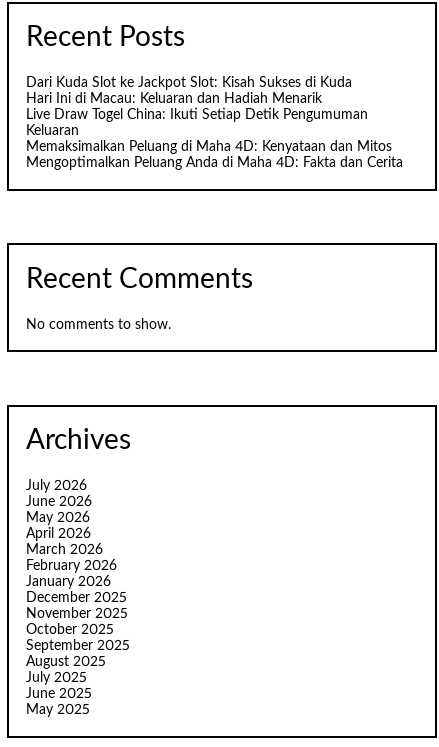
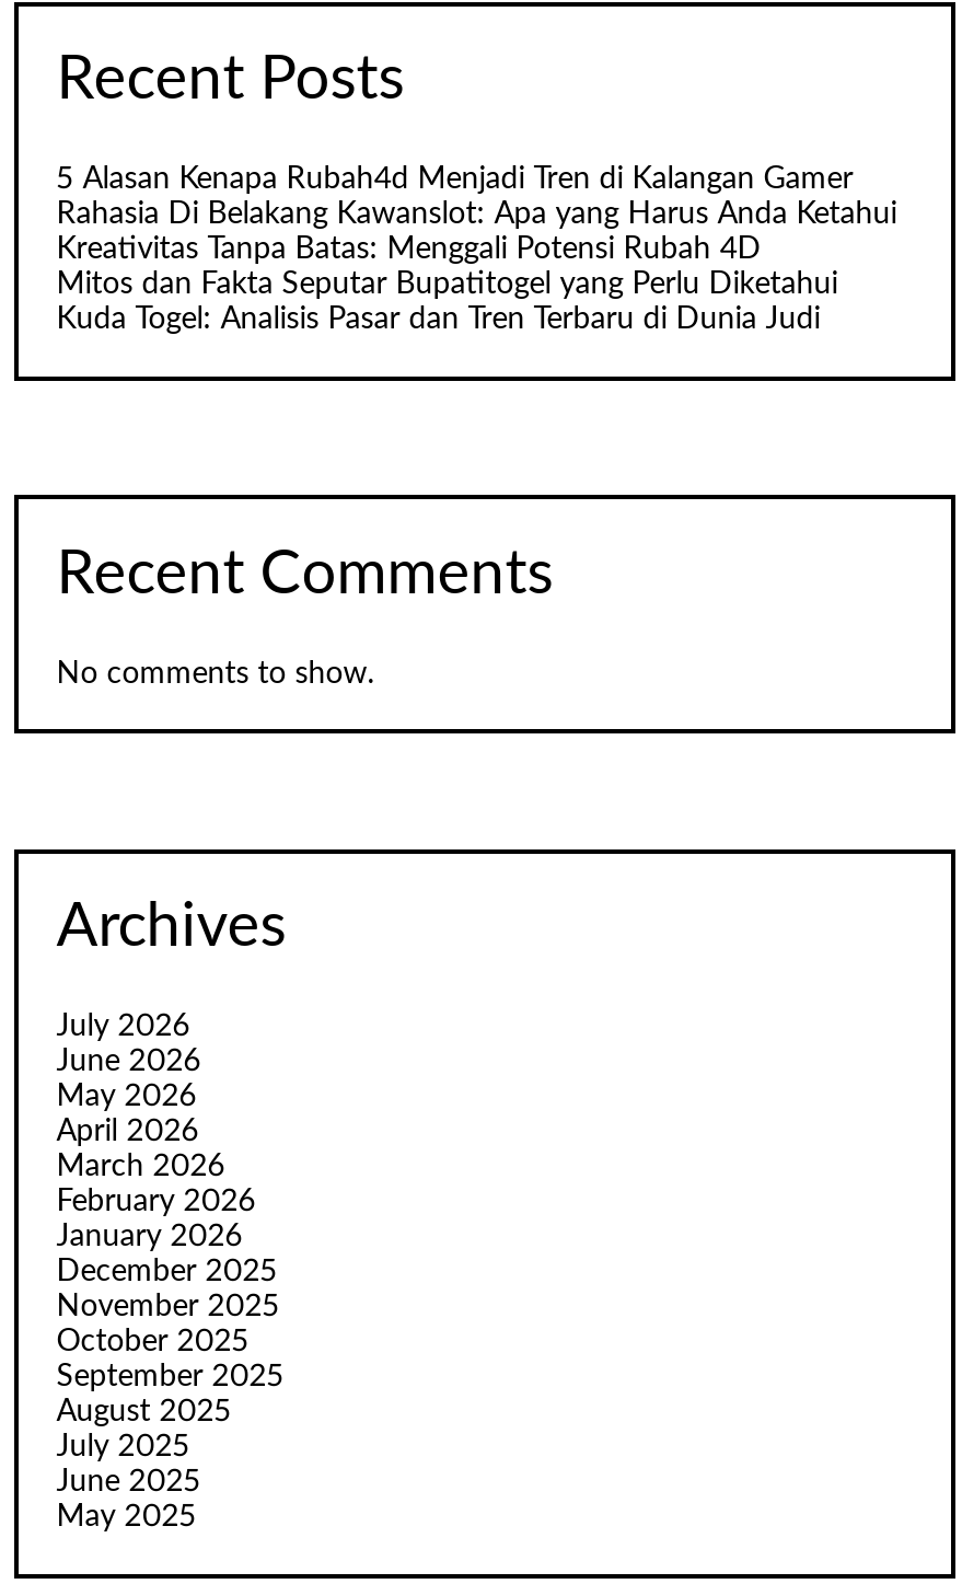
[26,76,403,170] Dari Kuda Slot ke Jackpot Slot: Kisah Sukses di Kuda | Hari Ini di Macau: Keluaran dan Hadiah Menarik | Live Draw Togel China: Ikuti Setiap Detik Pengumuman | Keluaran | Memaksimalkan Peluang di Maha 4D: Kenyataan dan Mitos | Mengoptimalkan Peluang Anda di Maha 4D: Fakta dan Cerita -> [56,165,897,336] 5 Alasan Kenapa Rubah4d Menjadi Tren di Kalangan Gamer | Rahasia Di Belakang Kawanslot: Apa yang Harus Anda Ketahui | Kreativitas Tanpa Batas: Menggali Potensi Rubah 4D | Mitos dan Fakta Seputar Bupatitogel yang Perlu Diketahui | Kuda Togel: Analisis Pasar dan Tren Terbaru di Dunia Judi

